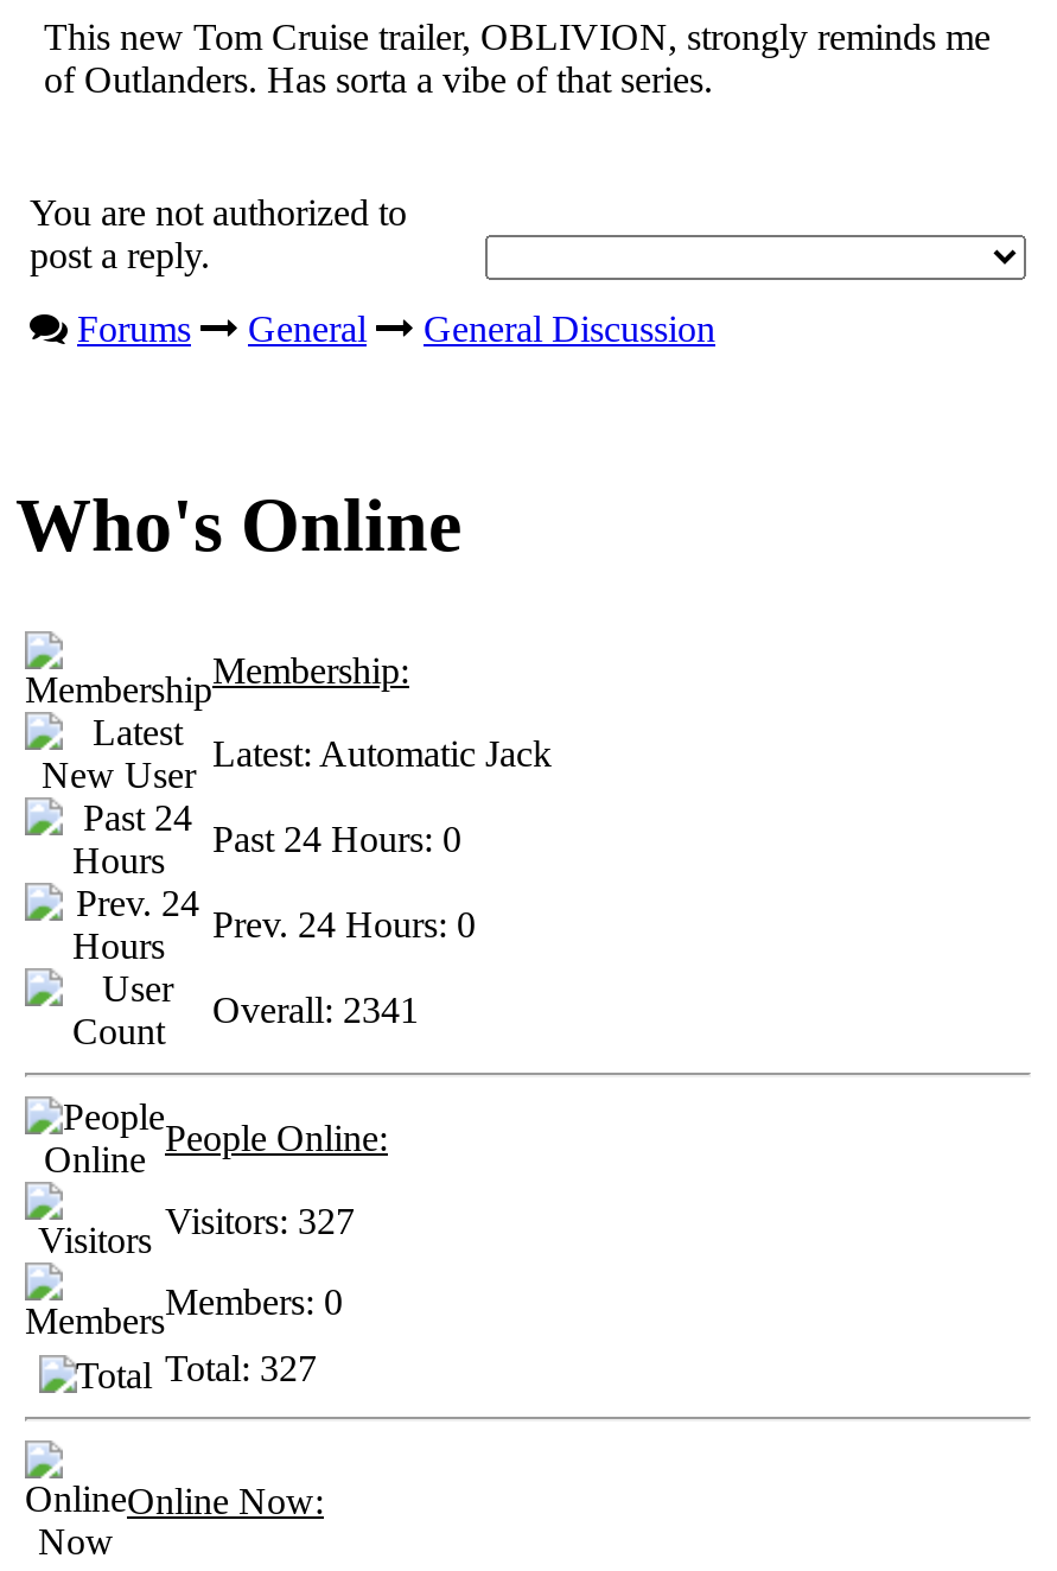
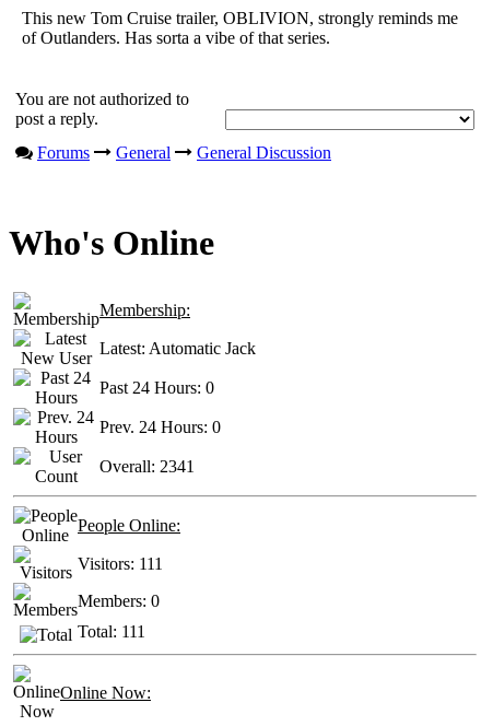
[165,1200,355,1240] Visitors: 327 -> [78,554,163,572] Visitors: 111
[165,1347,317,1387] Total: 327 -> [78,622,145,640] Total: 111

